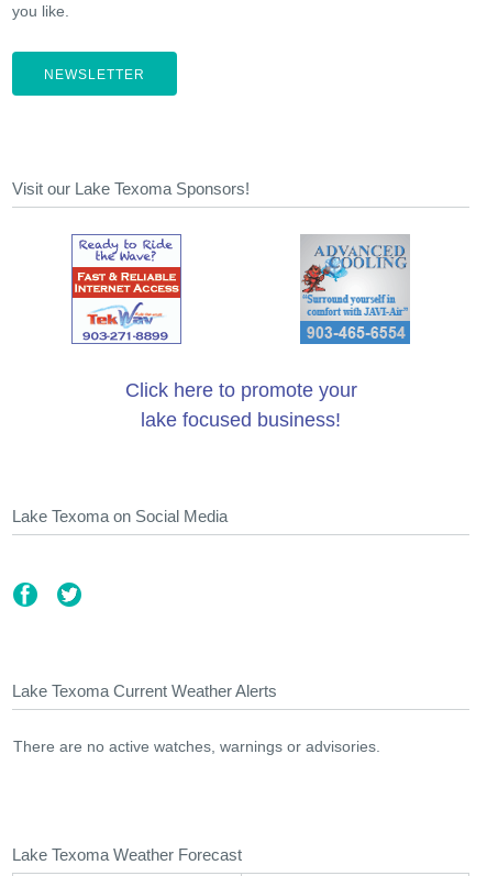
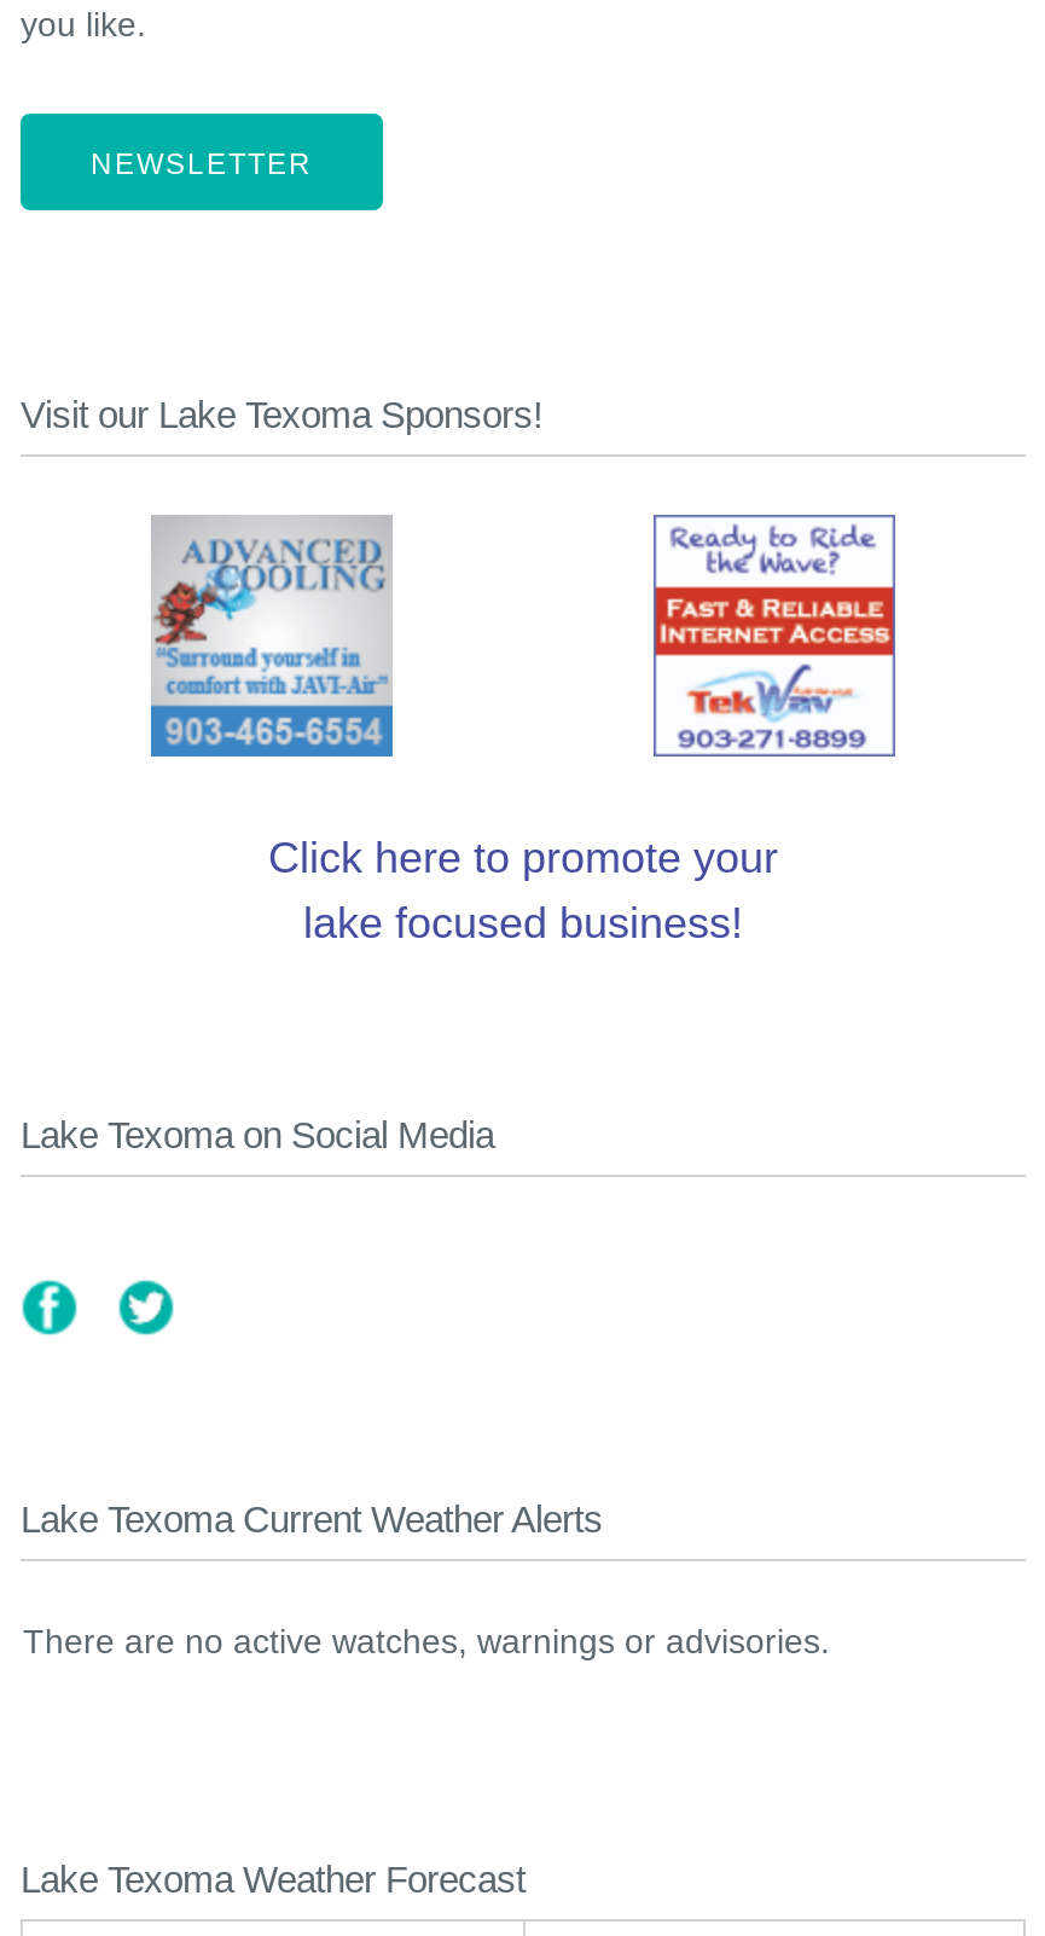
[71,236,181,343] [image] -> [151,517,393,757] [image]
[300,235,410,344] [image] -> [654,520,895,754] [image]

